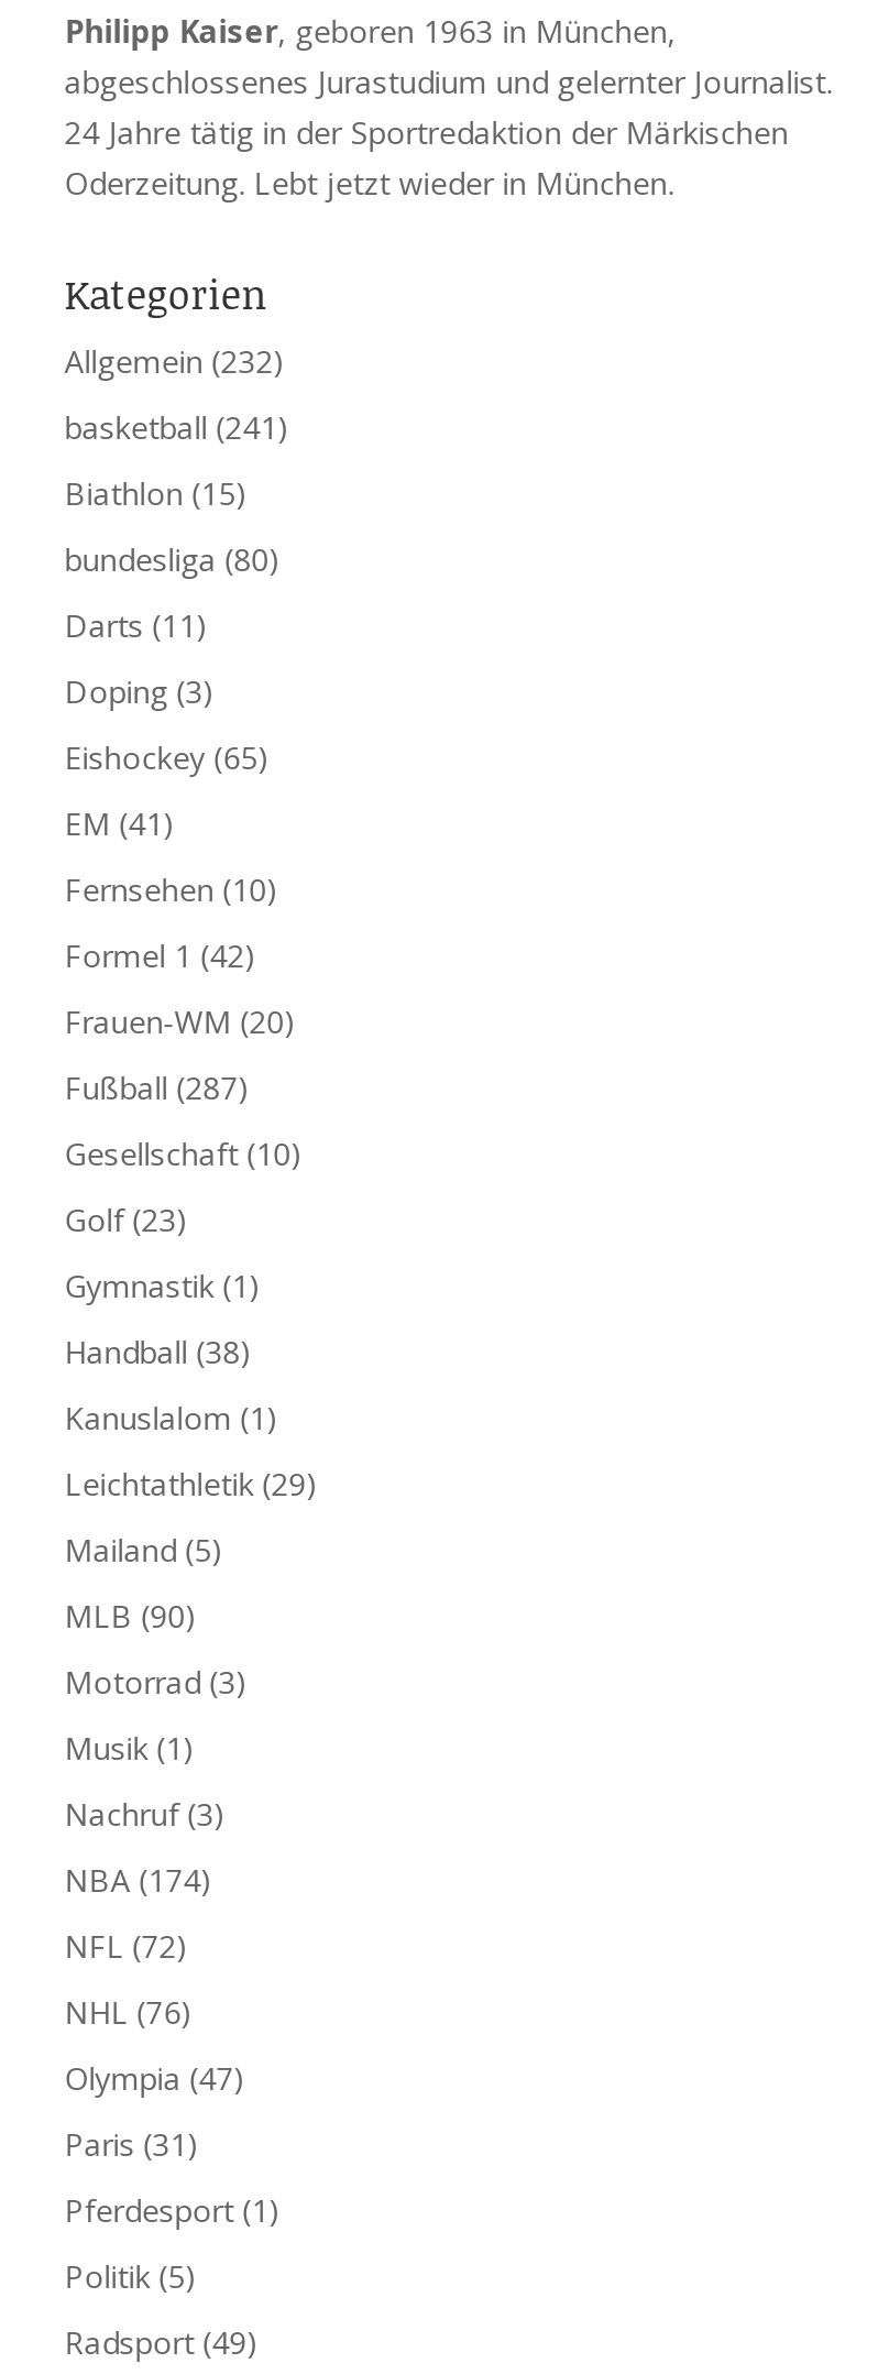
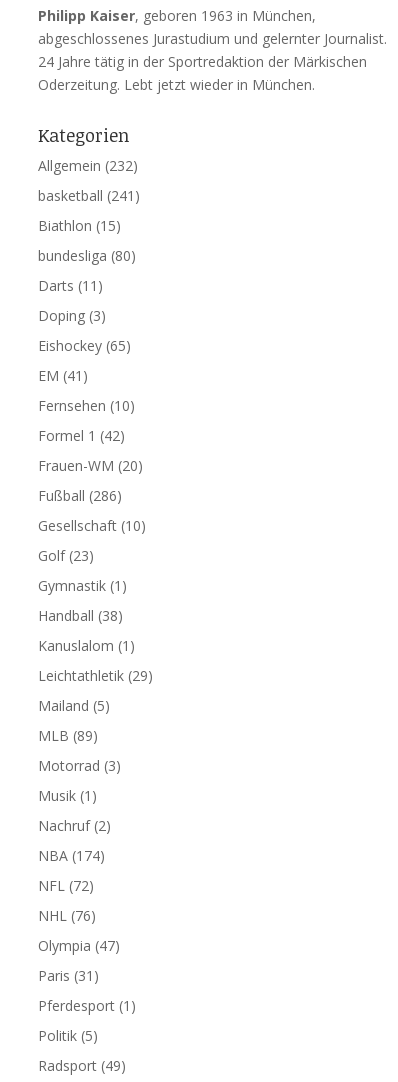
[64,1066,249,1108] Fußball (287) -> [38,486,122,505] Fußball (286)
[64,1595,197,1637] MLB (90) -> [38,726,98,745] MLB (89)
[64,1793,225,1835] Nachruf (3) -> [38,816,111,835] Nachruf (2)

